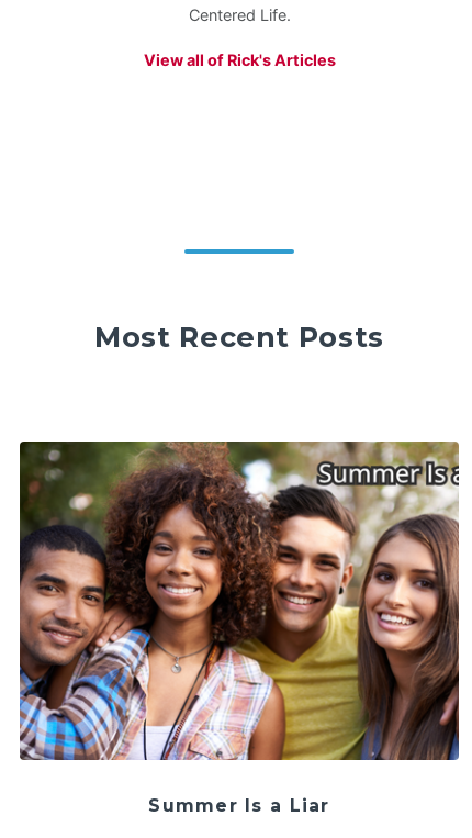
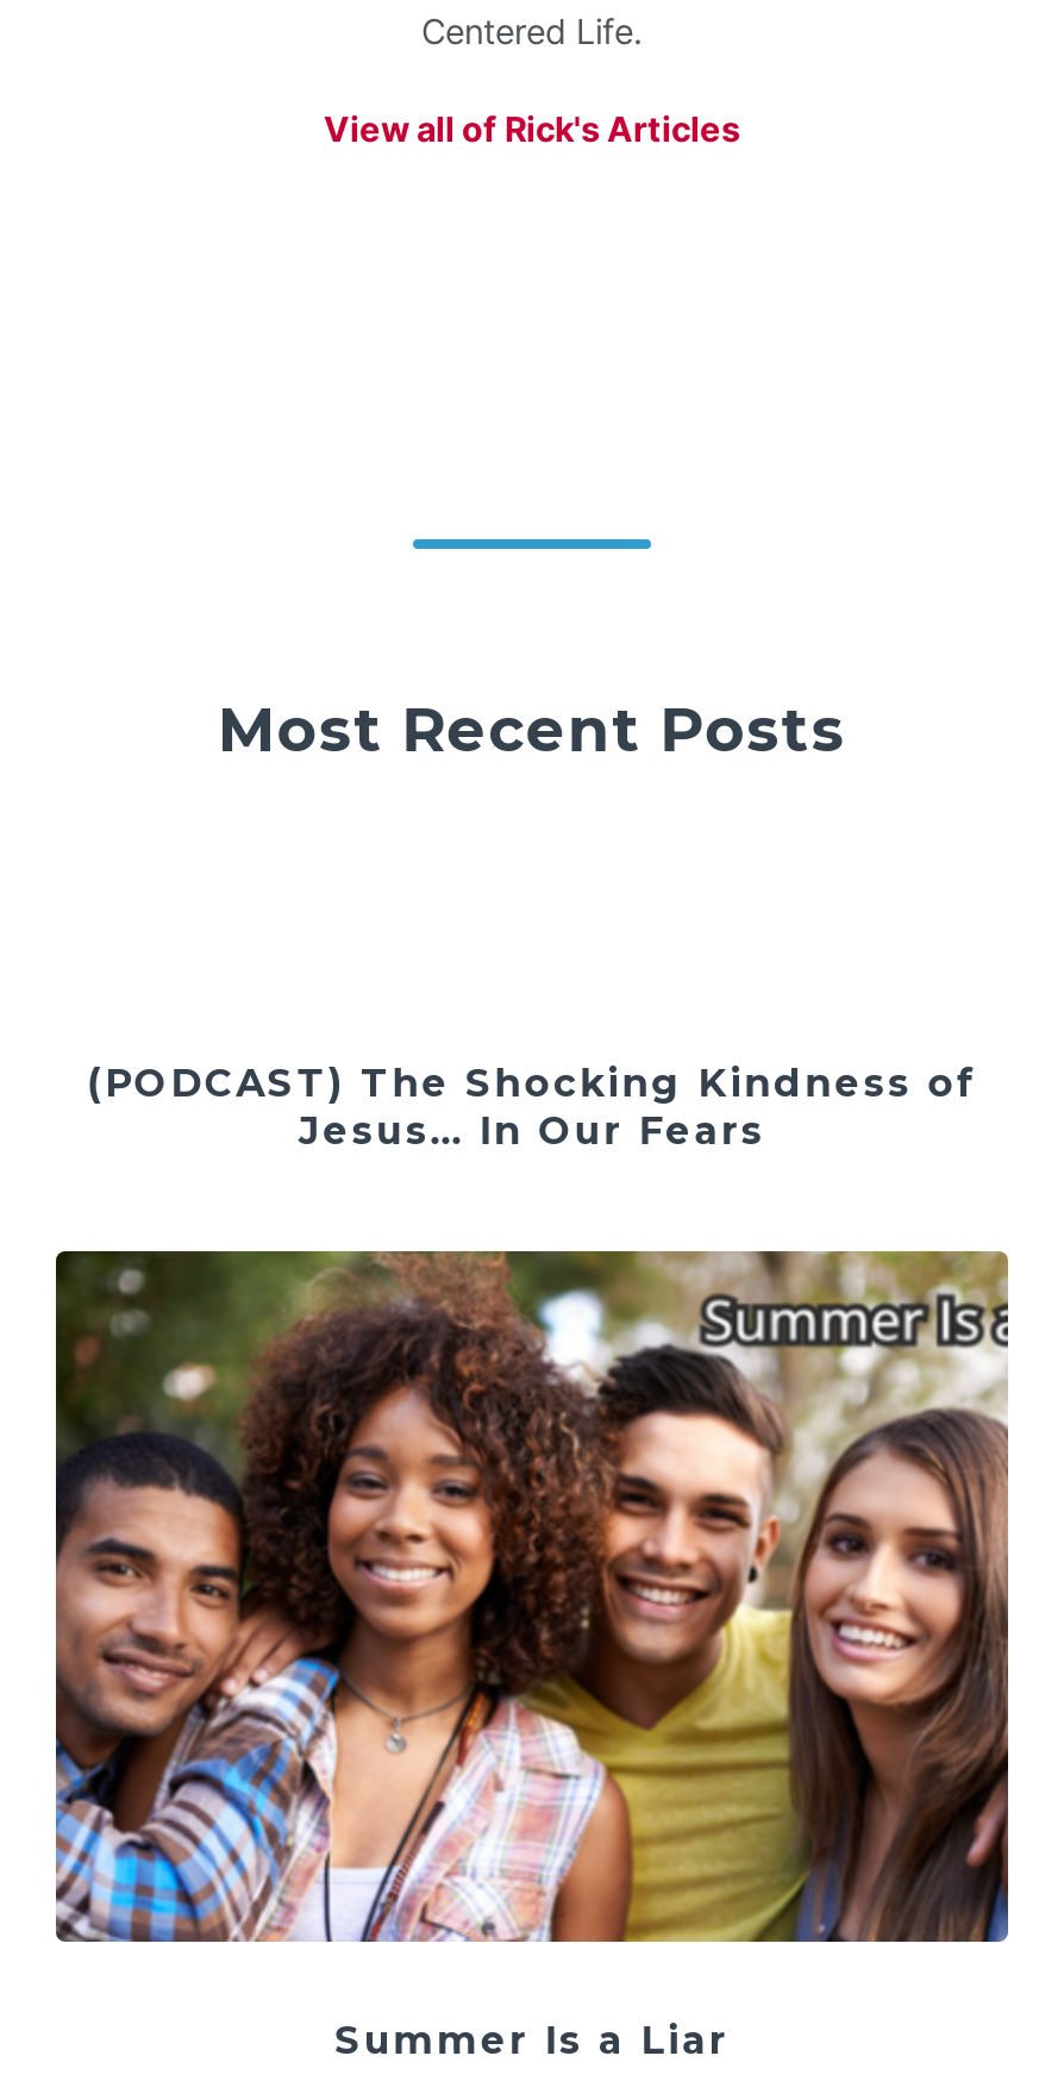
none -> [87,1061,977,1154] (PODCAST) The Shocking Kindness of | Jesus… In Our Fears

